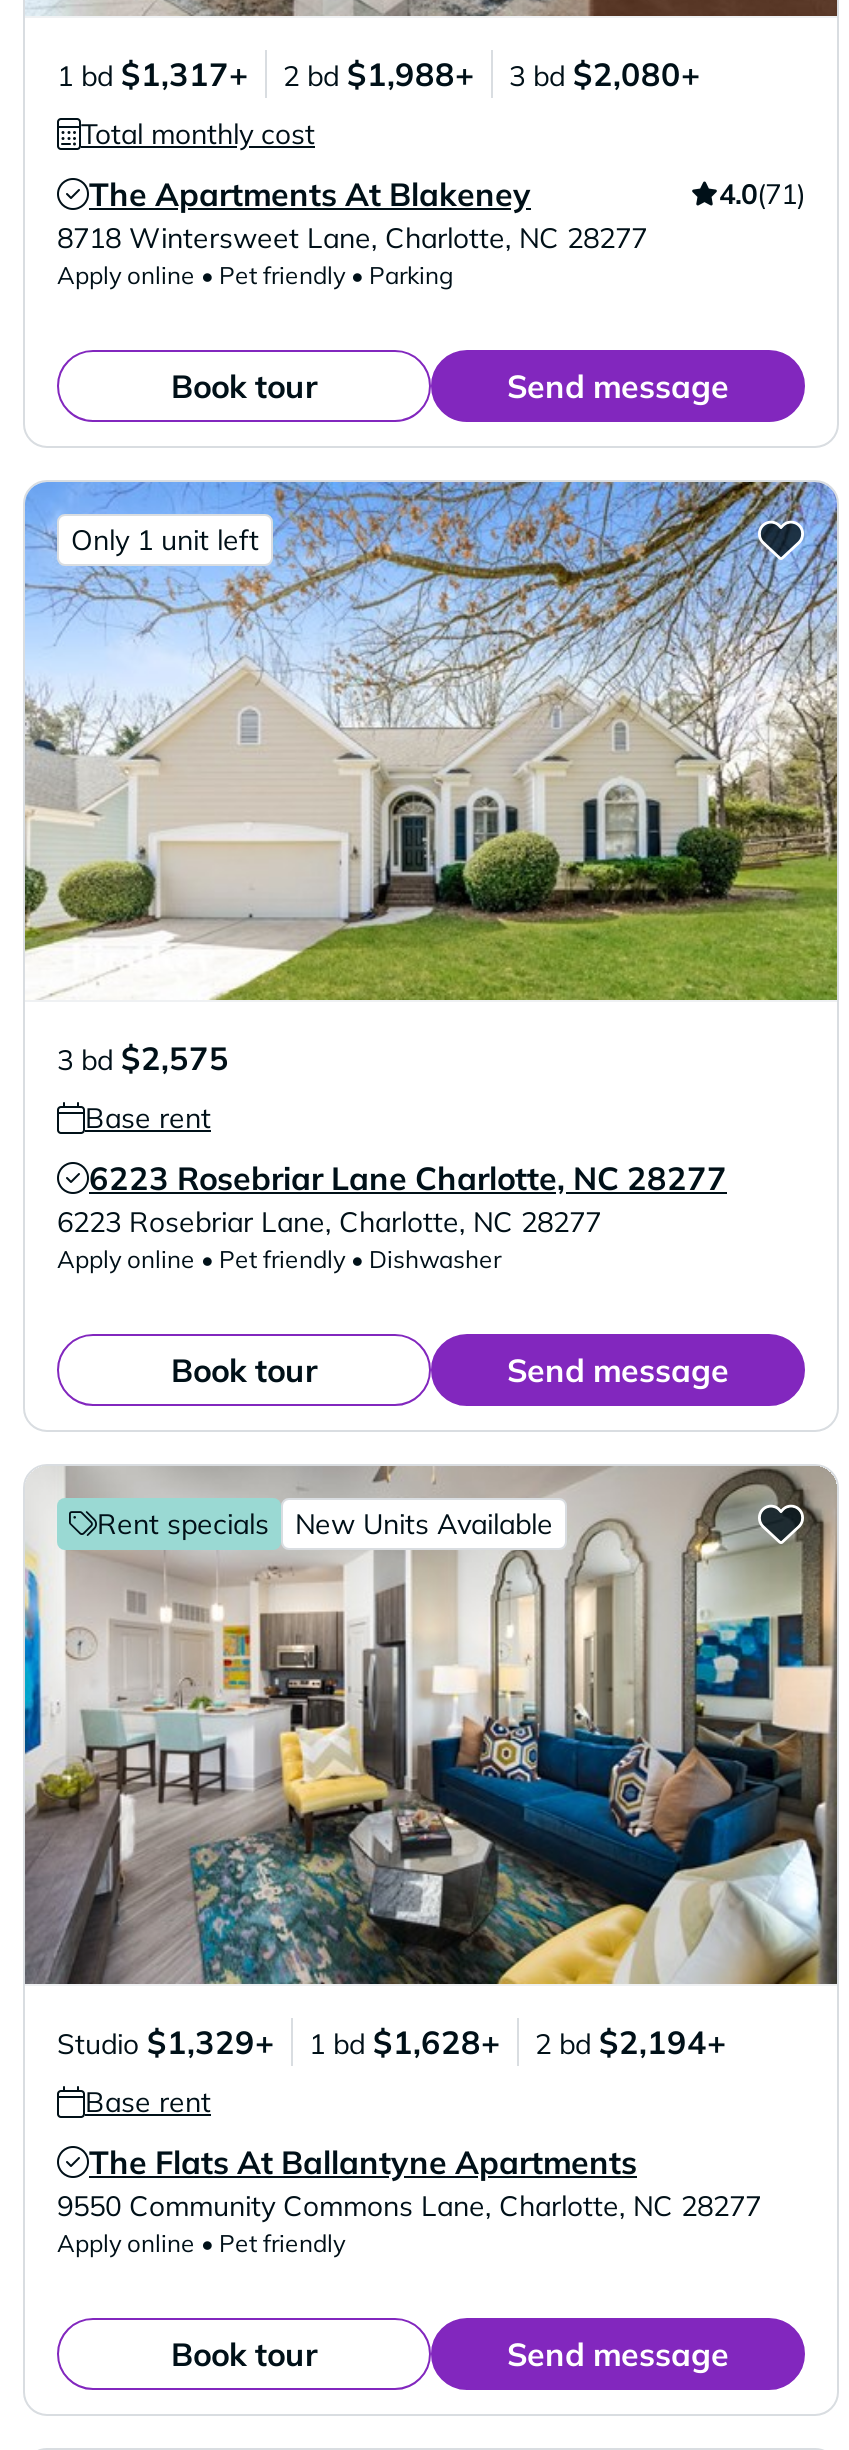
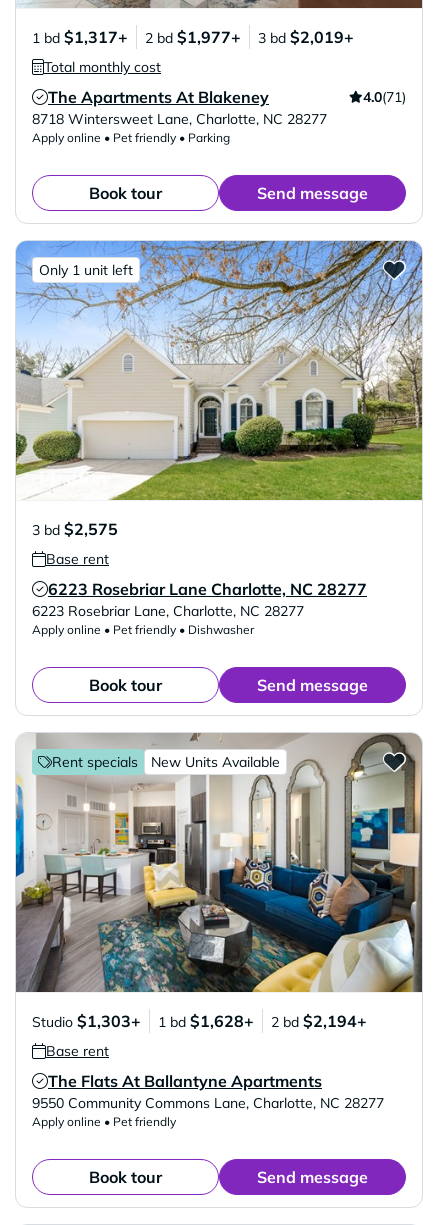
[283,54,475,94] 2 bd $1,988+ -> [145,27,241,47] 2 bd $1,977+
[509,54,701,94] 3 bd $2,080+ -> [258,27,354,47] 3 bd $2,019+
[57,2022,727,2062] Studio $1,329+ 1 bd $1,628+ 2 bd $2,194+ -> [32,1011,367,1031] Studio $1,303+ 1 bd $1,628+ 2 bd $2,194+

